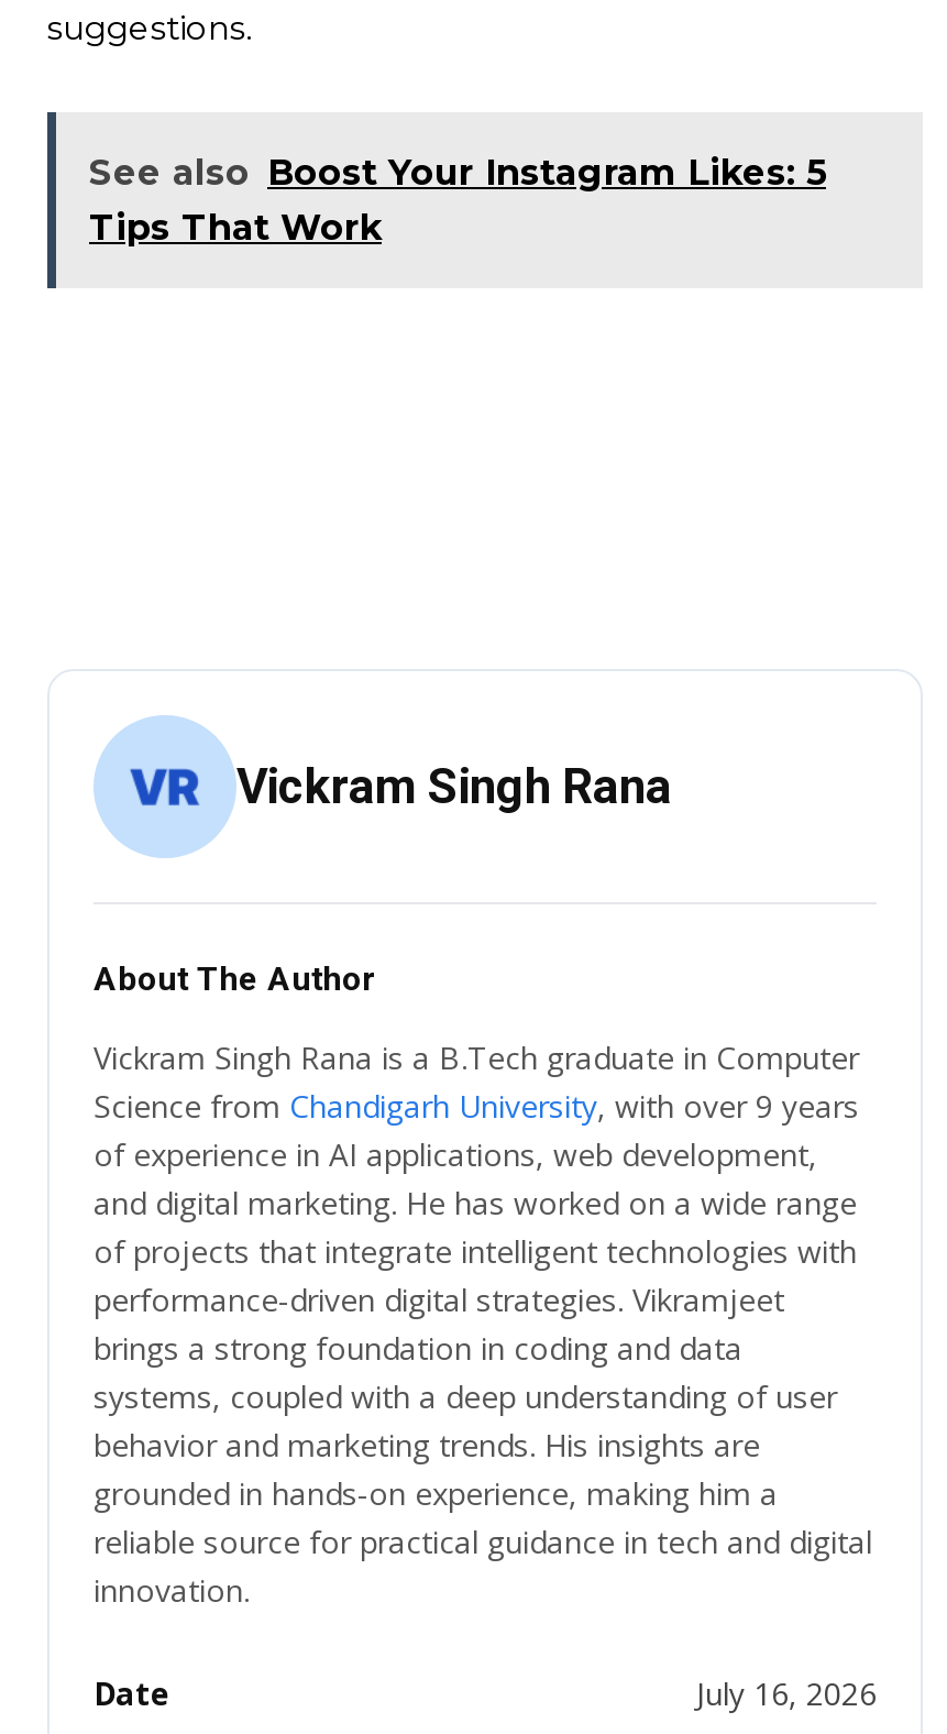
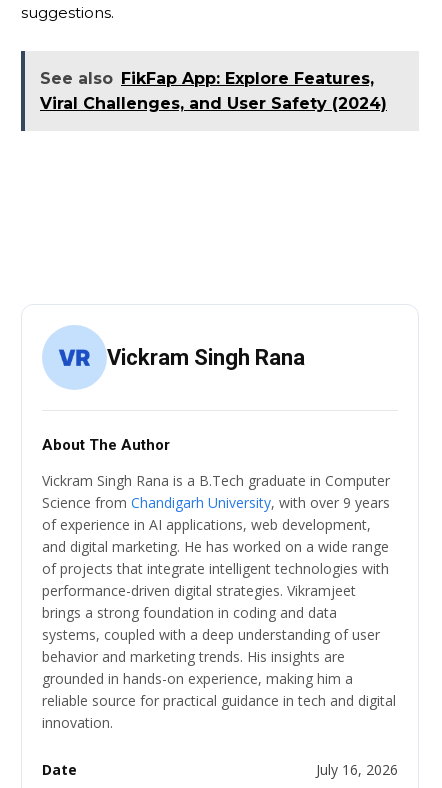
[89,152,826,249] See also Boost Your Instagram Likes: 5 | Tips That Work -> [40,69,387,113] See also FikFap App: Explore Features, | Viral Challenges, and User Safety (2024)

